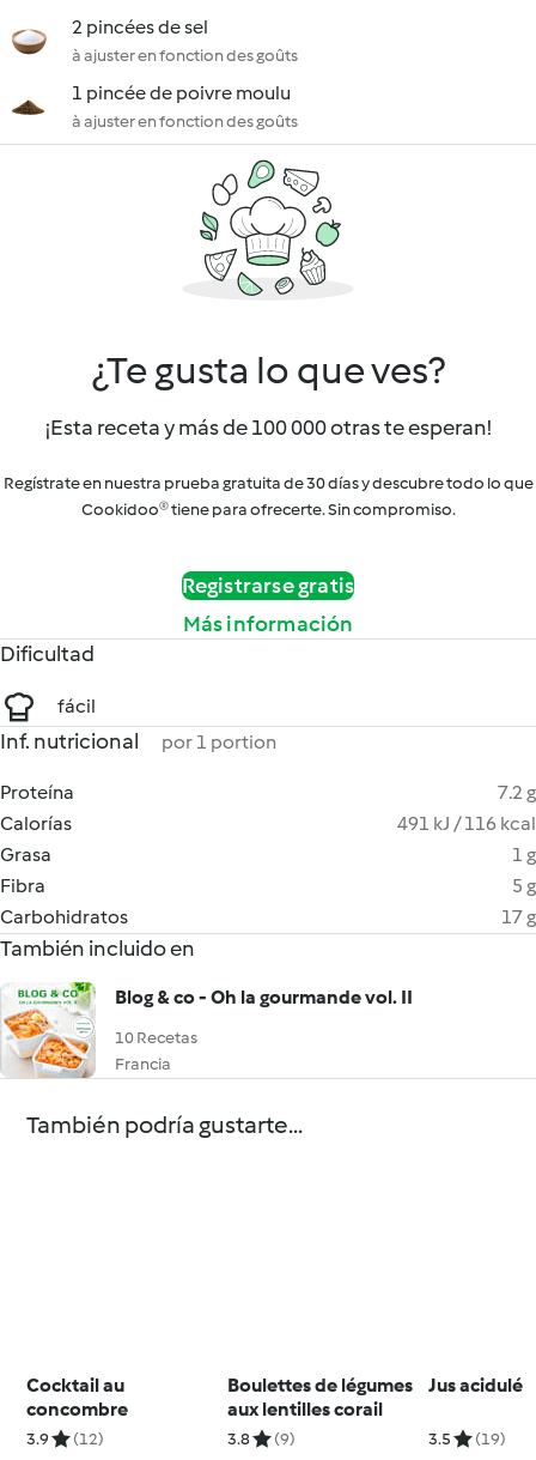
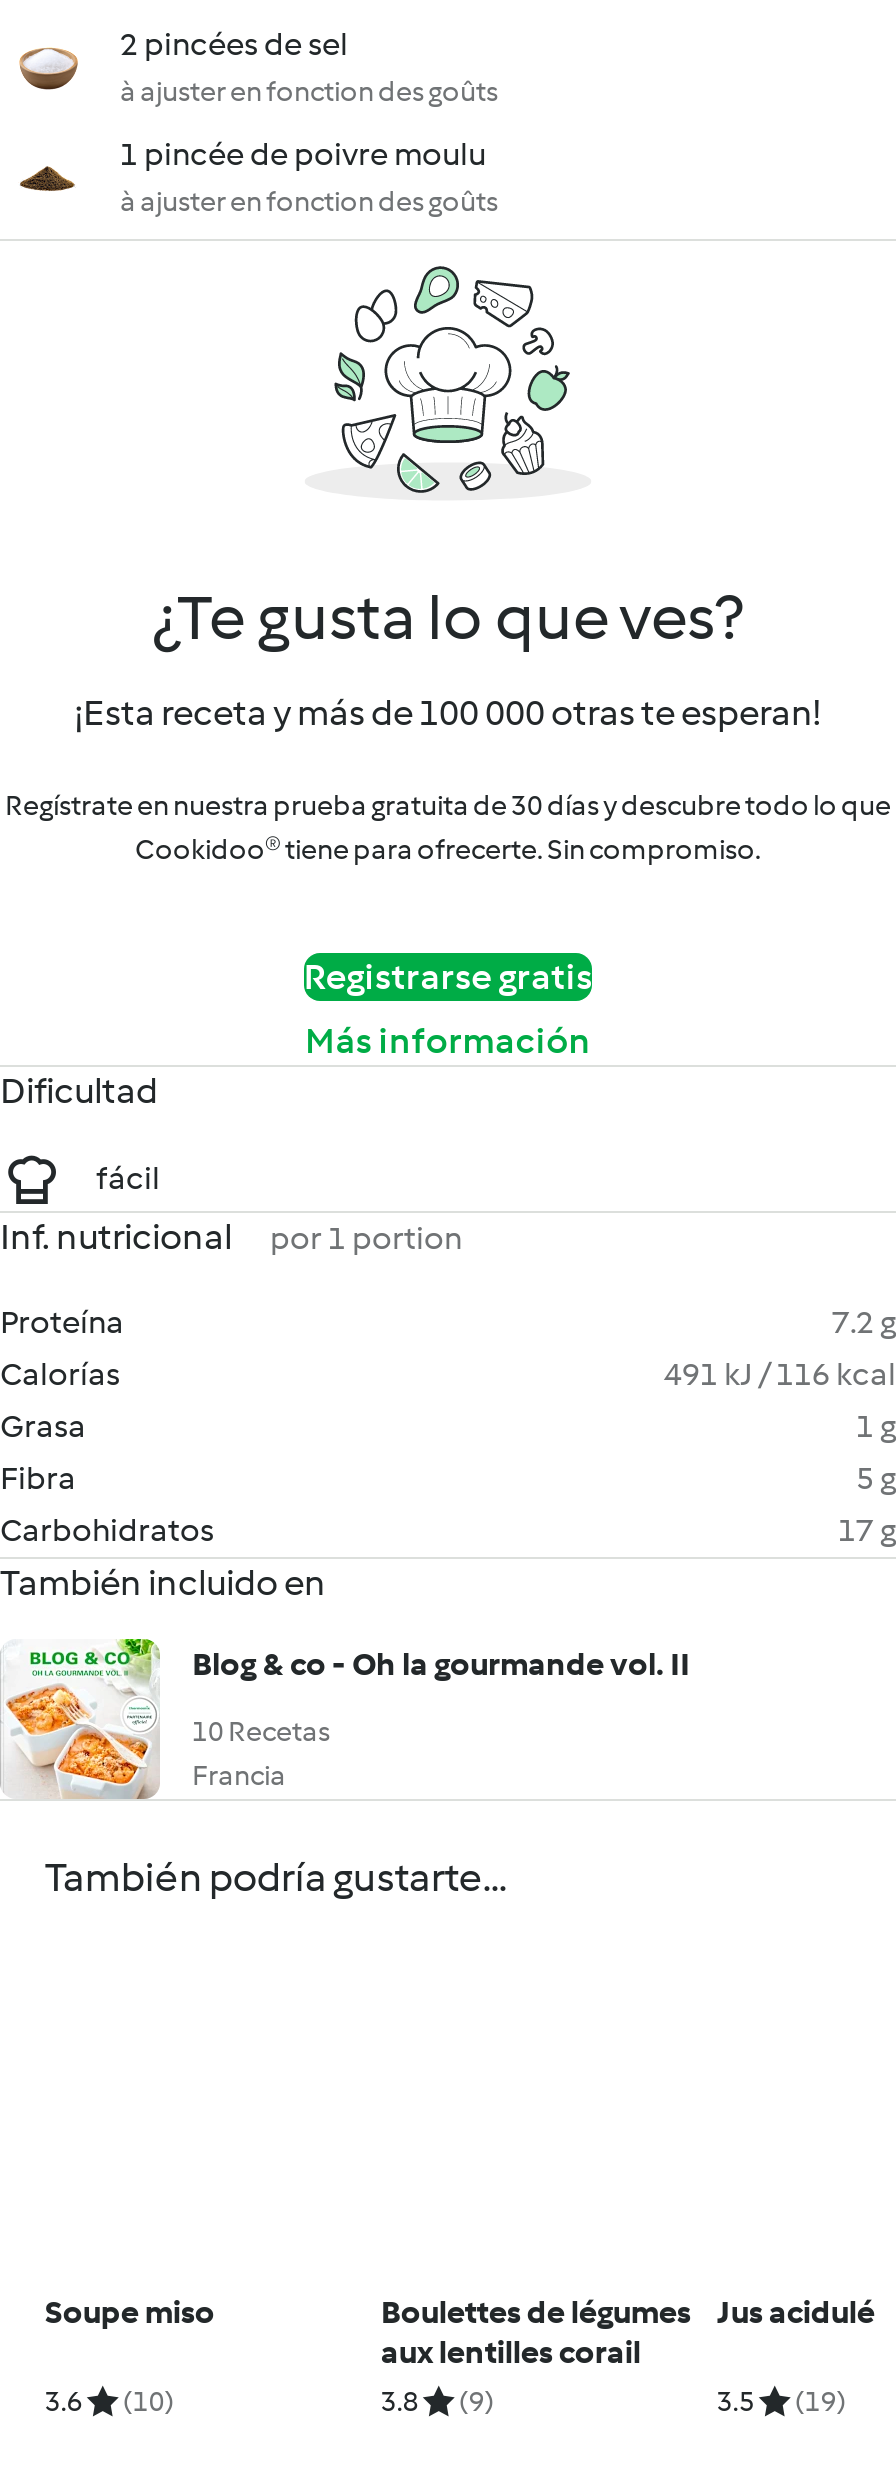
[27,1374,128,1449] Cocktail au | concombre | 3.9 | (12) -> [45,2293,215,2419] Soupe miso | 3.6 | (10)

